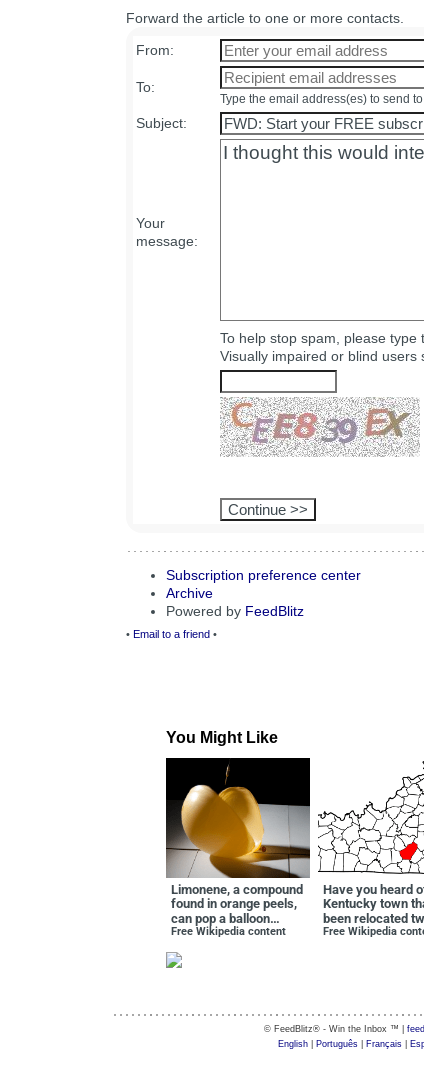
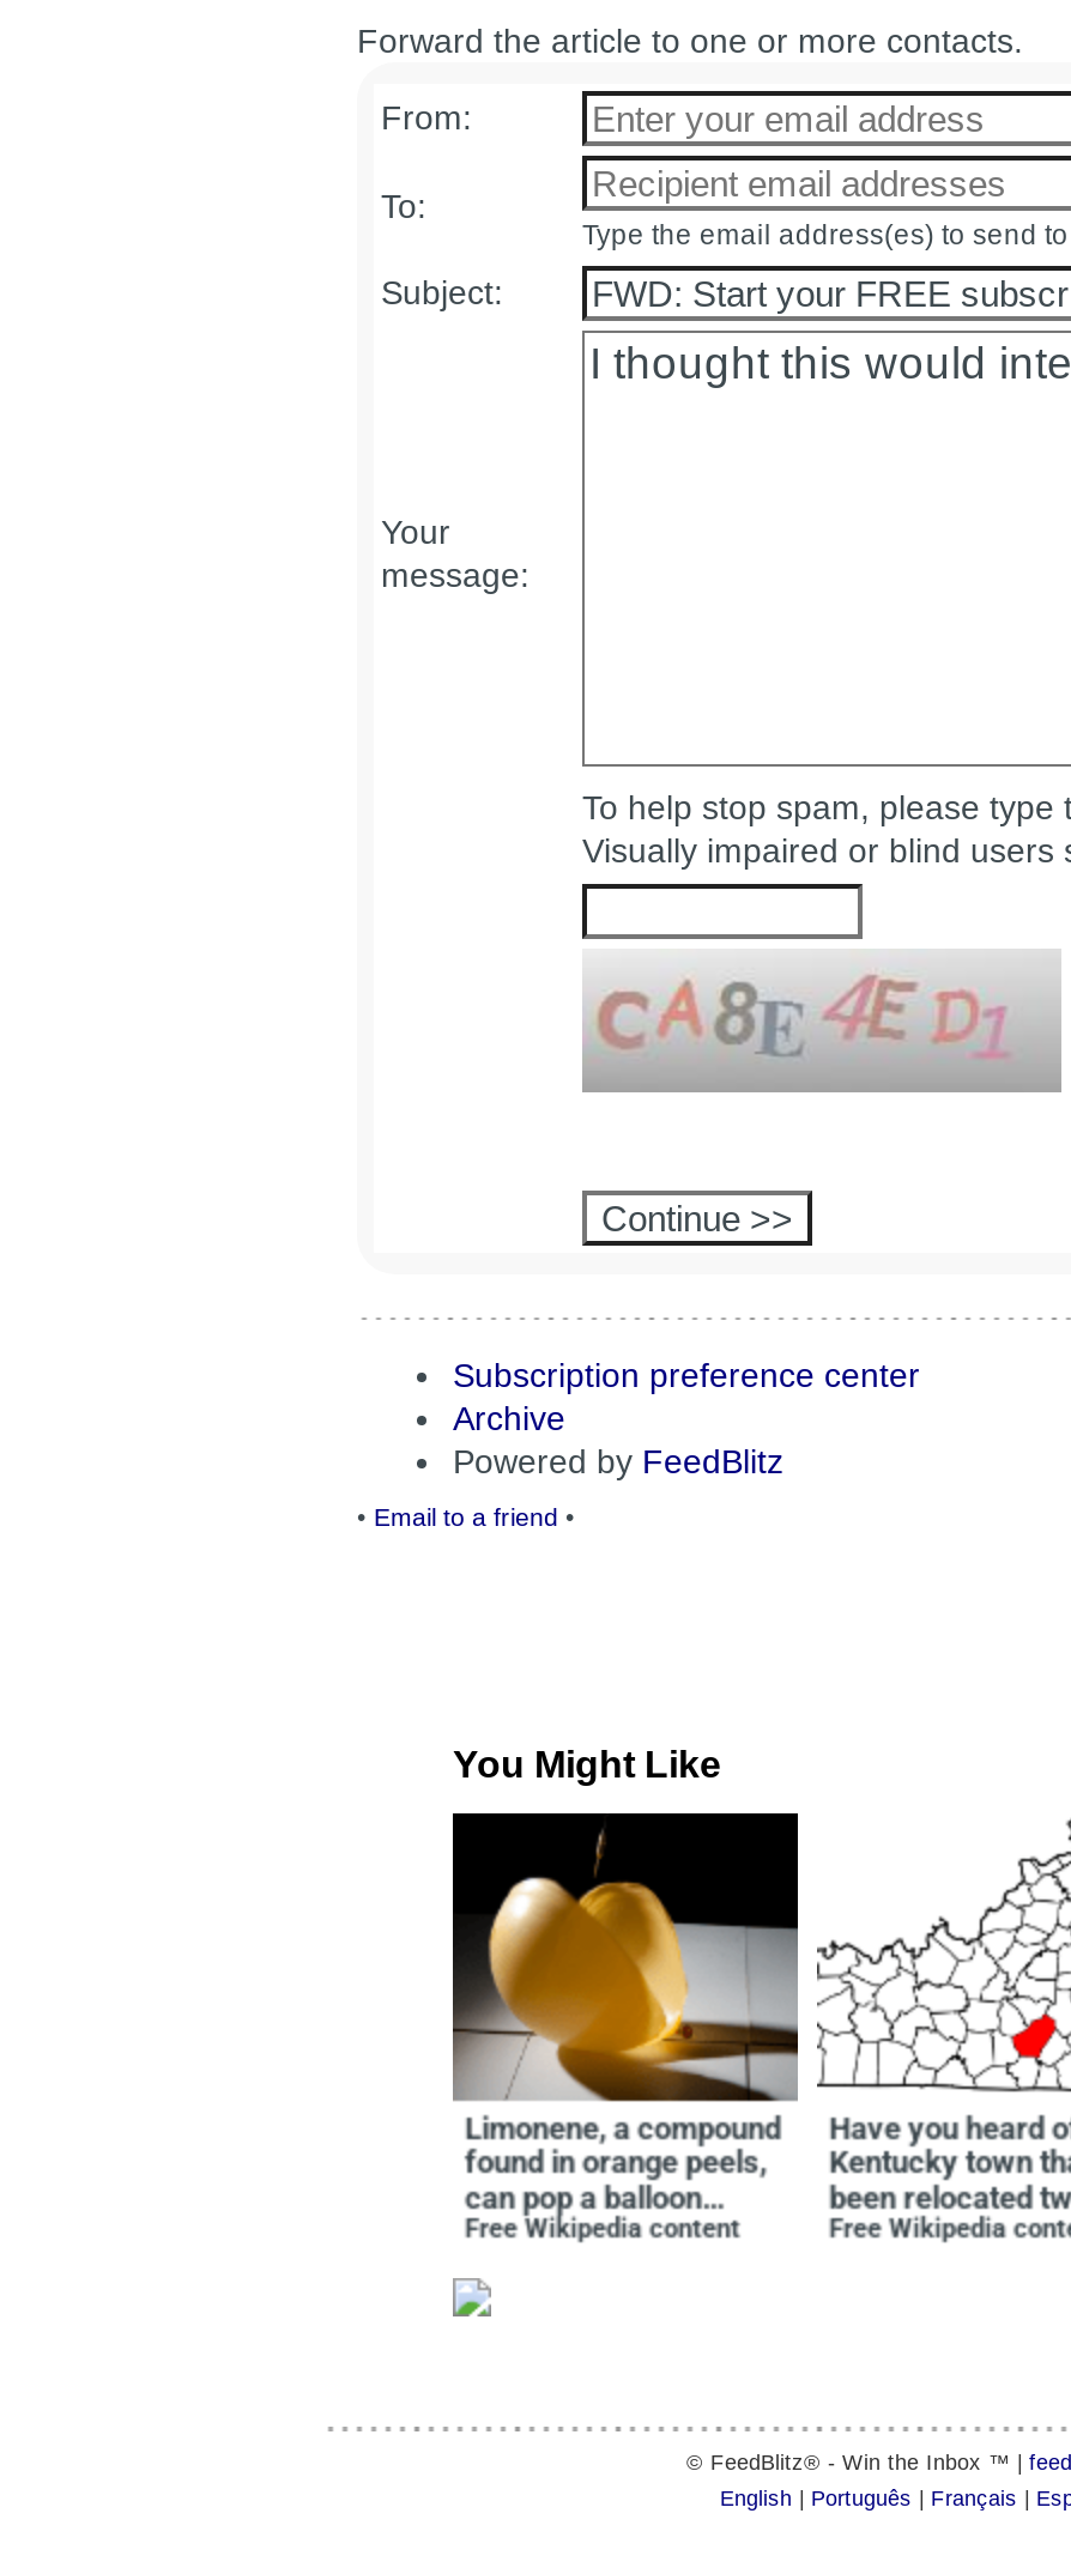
[221,398,419,456] [image] -> [582,963,1061,1092] [image]

